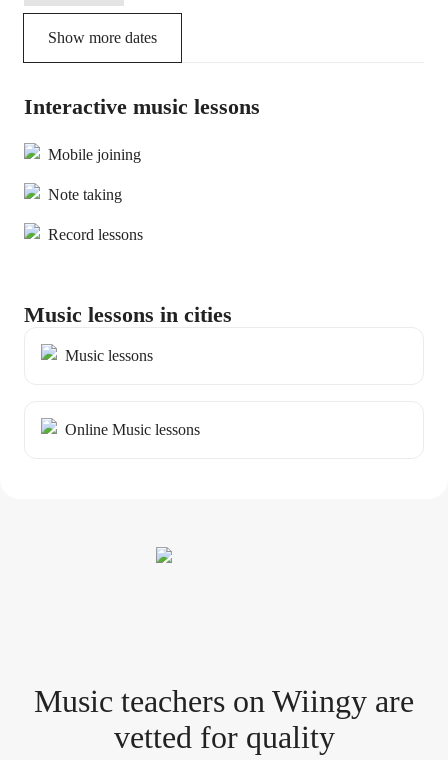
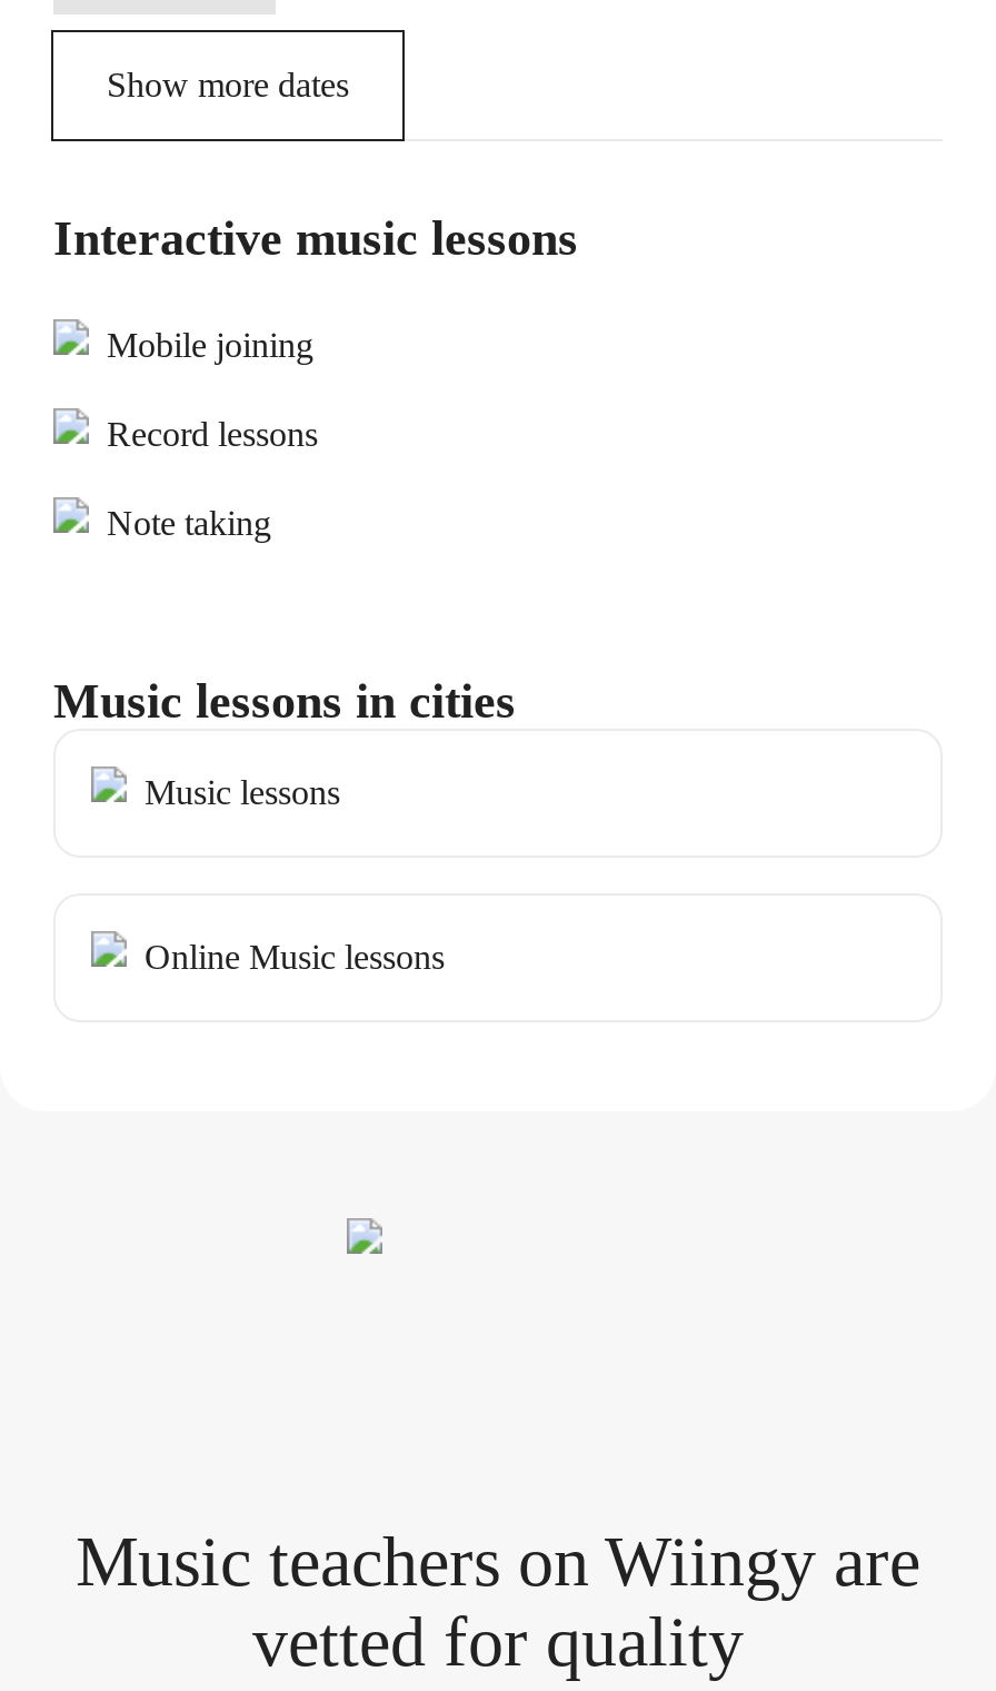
moved [48,186,122,203] -> [107,504,271,542]: Note taking
moved [48,226,143,243] -> [107,415,318,453]: Record lessons

